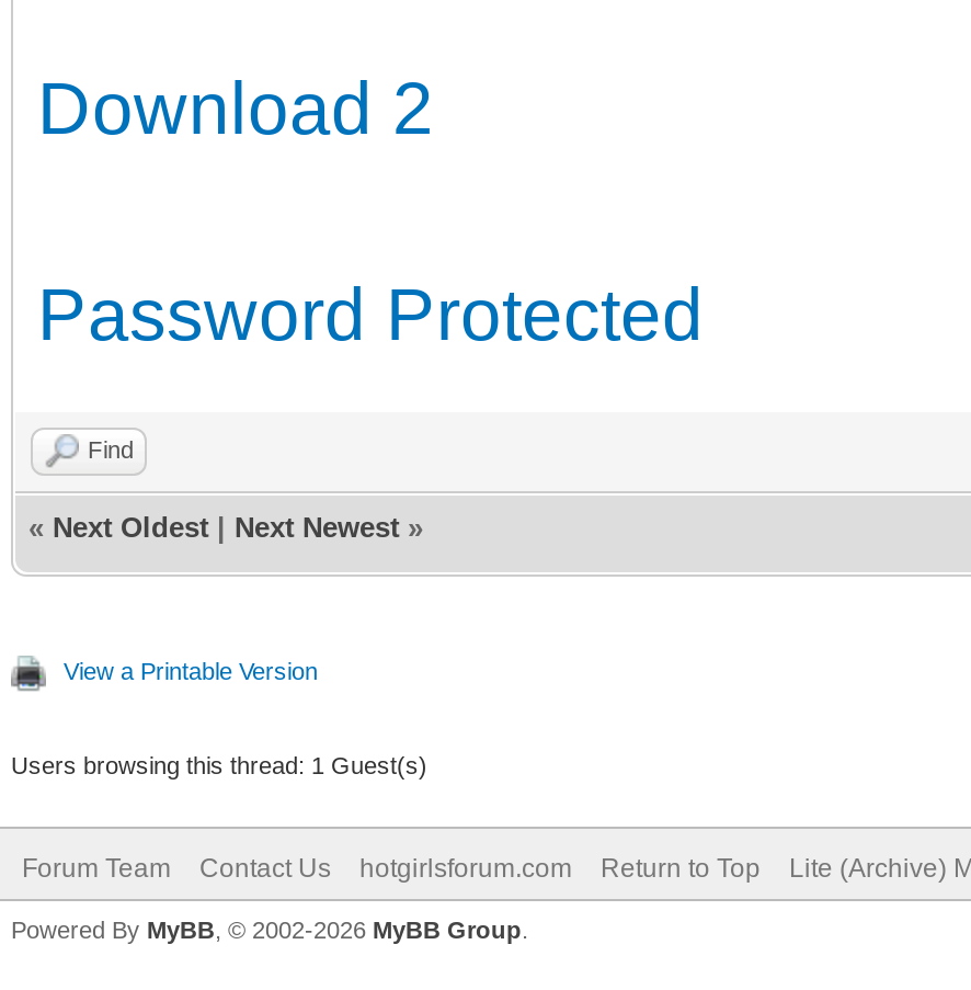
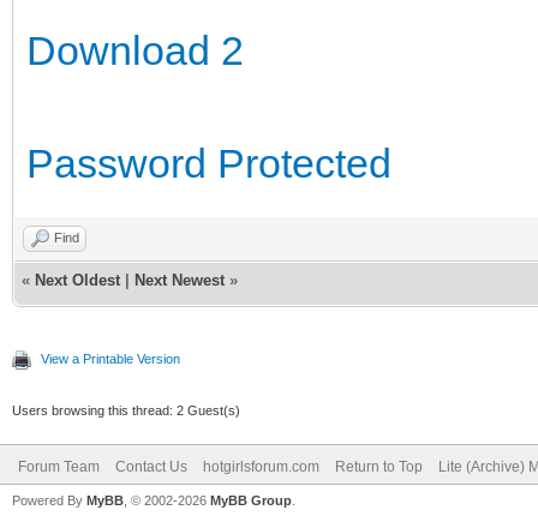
[11,752,427,778] Users browsing this thread: 1 Guest(s) -> [12,403,240,417] Users browsing this thread: 2 Guest(s)

